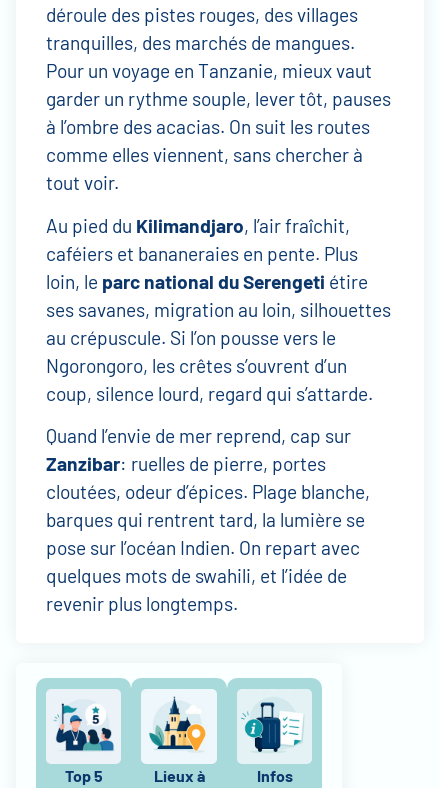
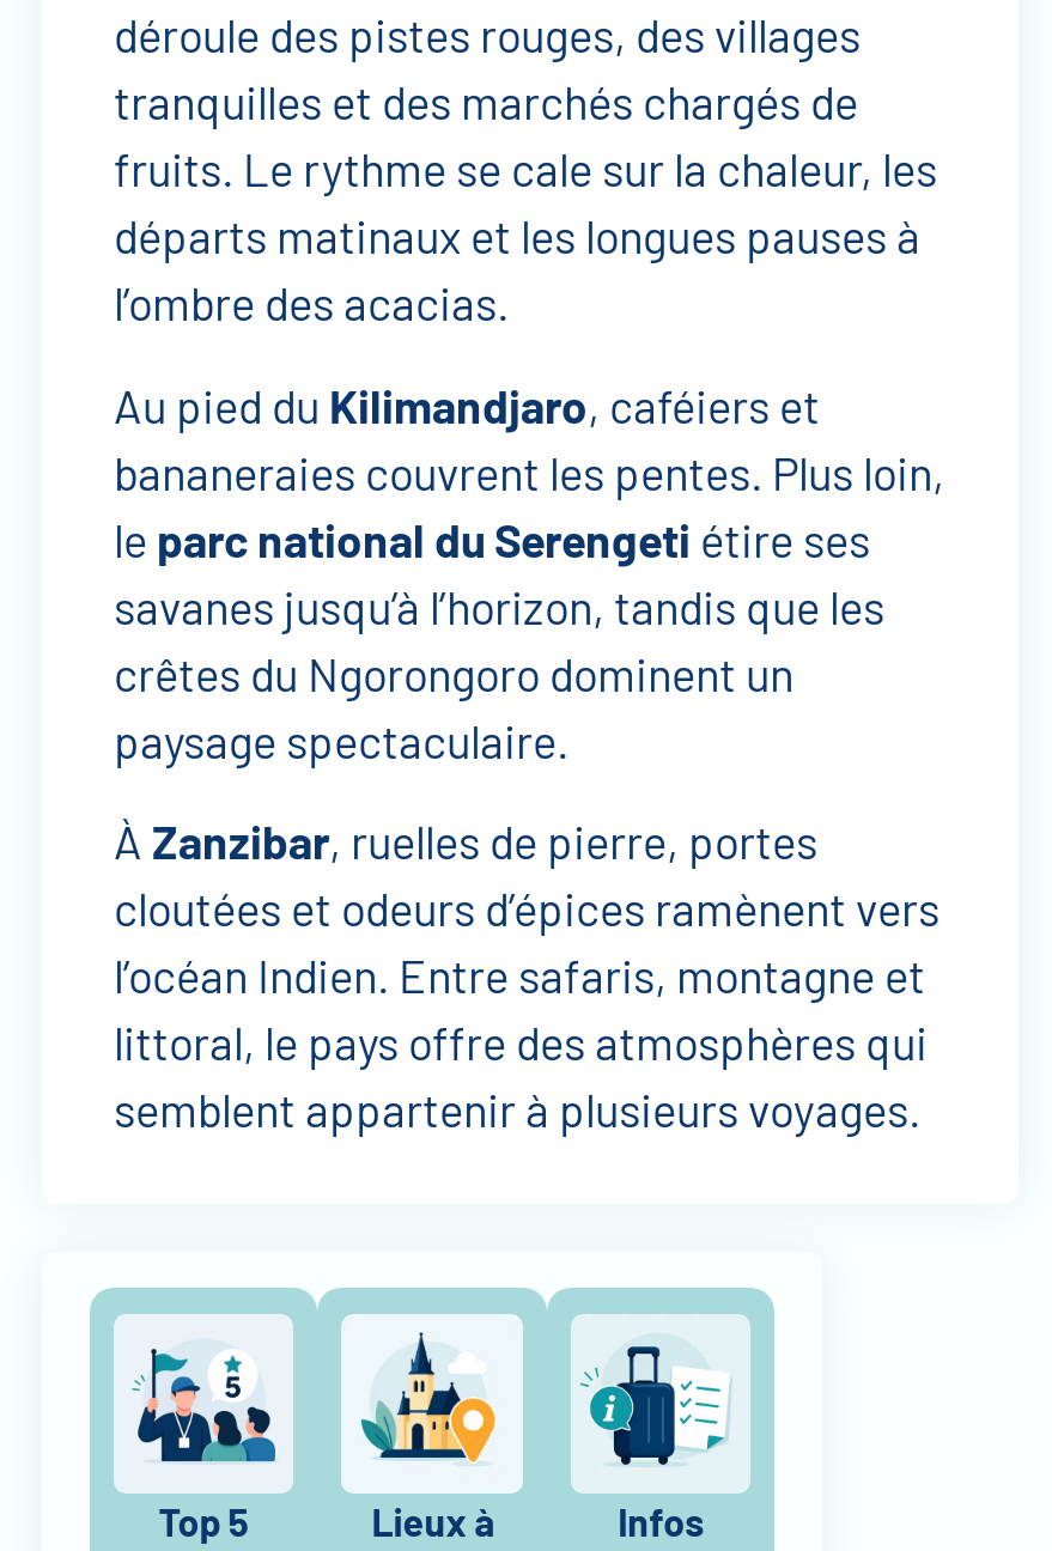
[46,31,391,194] tranquilles, des marchés de mangues. | Pour un voyage en Tanzanie, mieux vaut | garder un rythme souple, lever tôt, pauses | à l’ombre des acacias. On suit les routes | comme elles viennent, sans chercher à | tout voir. -> [114,75,937,331] tranquilles et des marchés chargés de | fruits. Le rythme se cale sur la chaleur, les | départs matinaux et les longues pauses à | l’ombre des acacias.
[46,214,391,405] Au pied du Kilimandjaro, l’air fraîchit, | caféiers et bananeraies en pente. Plus | loin, le parc national du Serengeti étire | ses savanes, migration au loin, silhouettes | au crépuscule. Si l’on pousse vers le | Ngorongoro, les crêtes s’ouvrent d’un | coup, silence lourd, regard qui s’attarde. -> [114,378,944,768] Au pied du Kilimandjaro, caféiers et | bananeraies couvrent les pentes. Plus loin, | le parc national du Serengeti étire ses | savanes jusqu’à l’horizon, tandis que les | crêtes du Ngorongoro dominent un | paysage spectaculaire.
[46,424,370,615] Quand l’envie de mer reprend, cap sur | Zanzibar: ruelles de pierre, portes | cloutées, odeur d’épices. Plage blanche, | barques qui rentrent tard, la lumière se | pose sur l’océan Indien. On repart avec | quelques mots de swahili, et l’idée de | revenir plus longtemps. -> [114,814,939,1137] À Zanzibar, ruelles de pierre, portes | cloutées et odeurs d’épices ramènent vers | l’océan Indien. Entre safaris, montagne et | littoral, le pays offre des atmosphères qui | semblent appartenir à plusieurs voyages.

